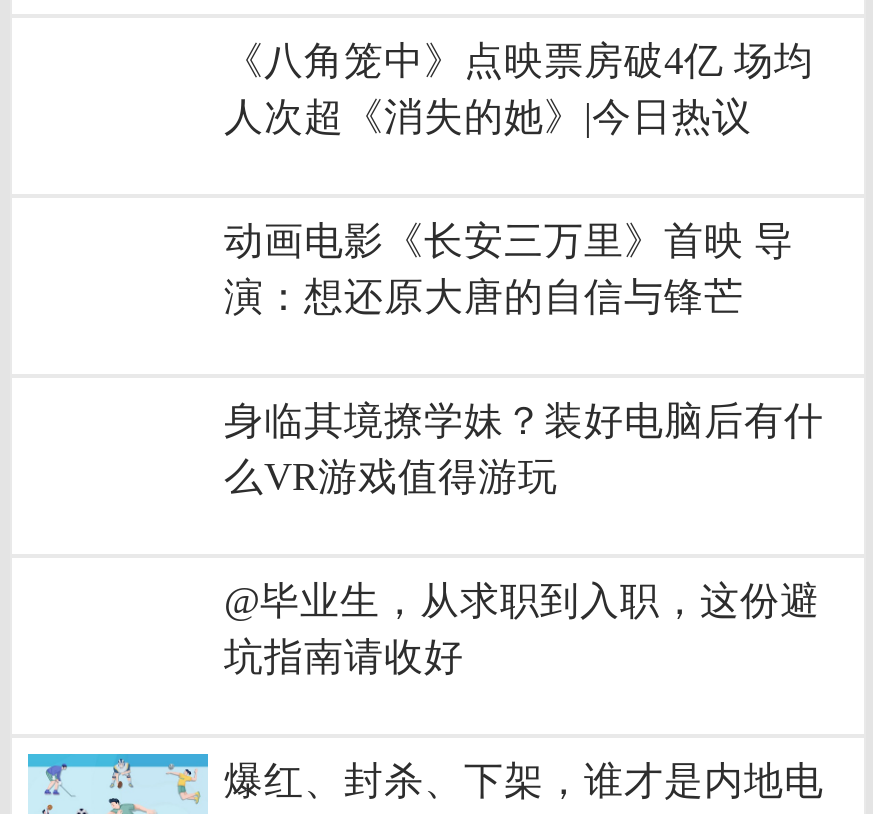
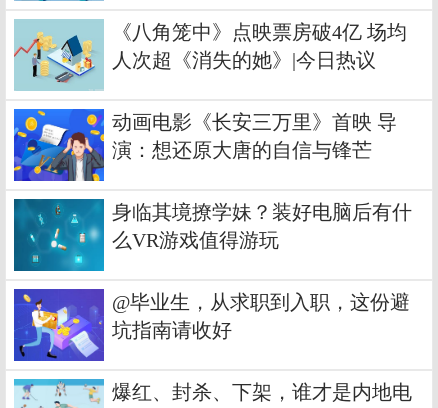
none -> [13,19,104,91] [image]
none -> [13,108,105,182] [image]
none -> [13,198,105,272] [image]
none -> [13,288,105,362] [image]

